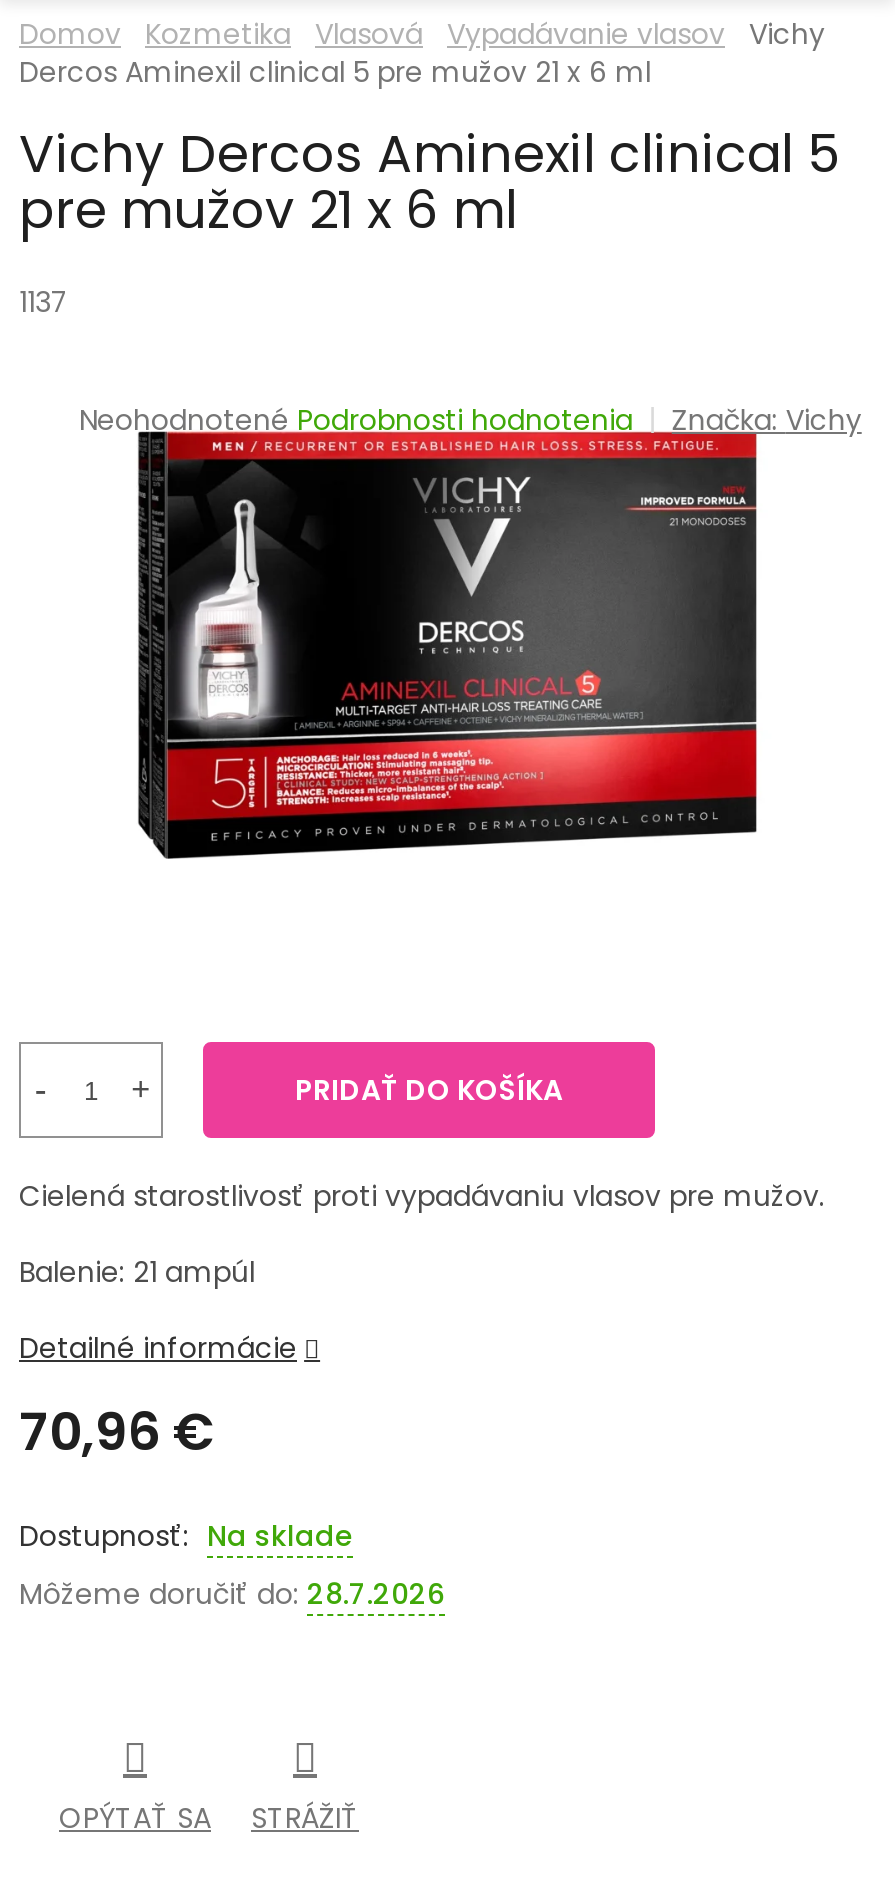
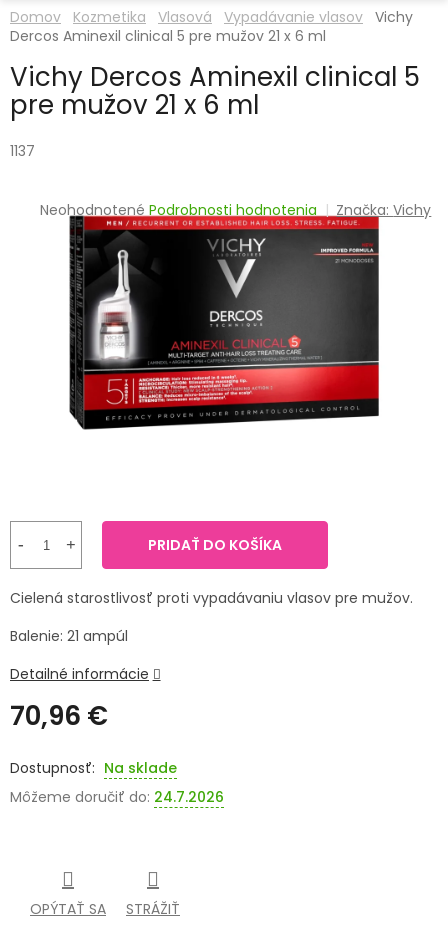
[19,1574,445,1614] Môžeme doručiť do: 28.7.2026 -> [10,787,224,807] Môžeme doručiť do: 24.7.2026

